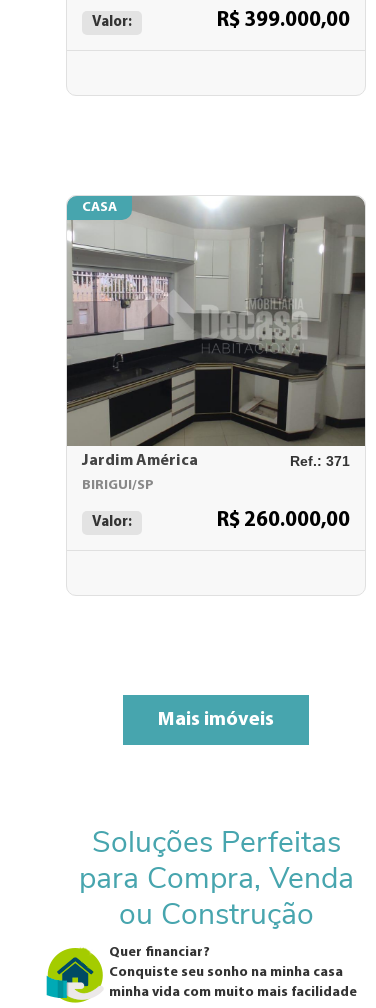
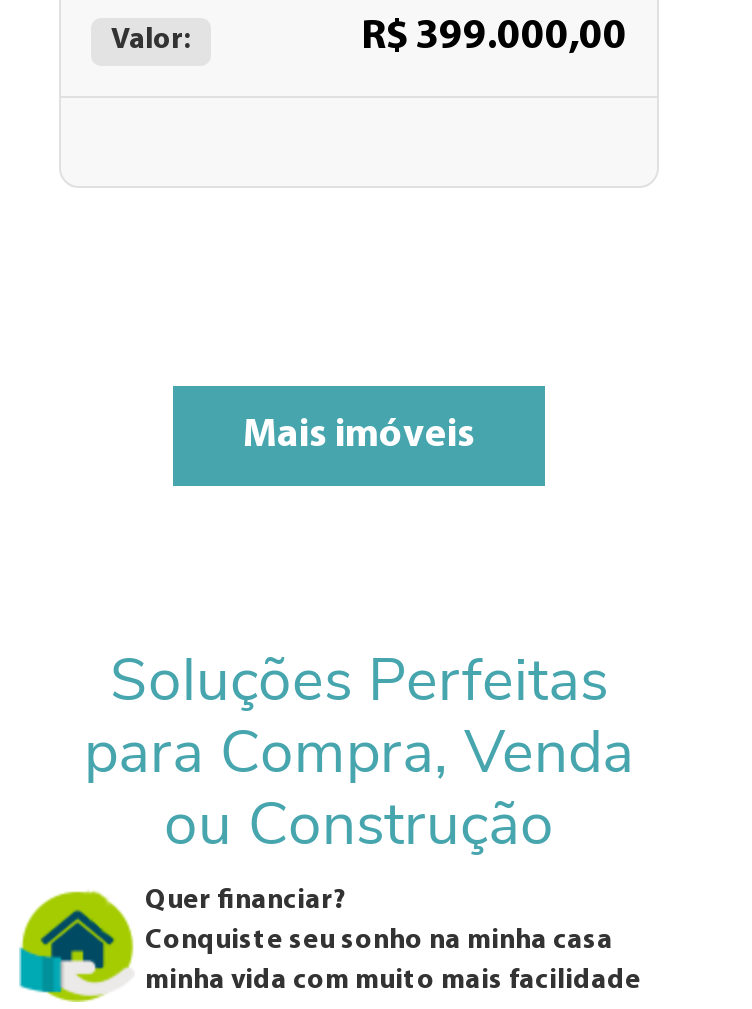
[66,195,366,447] [image] | CASA -> none
[82,453,350,531] Jardim América | Ref.: 371 | BIRIGUI/SP | Valor: | R$ 260.000,00 -> none

